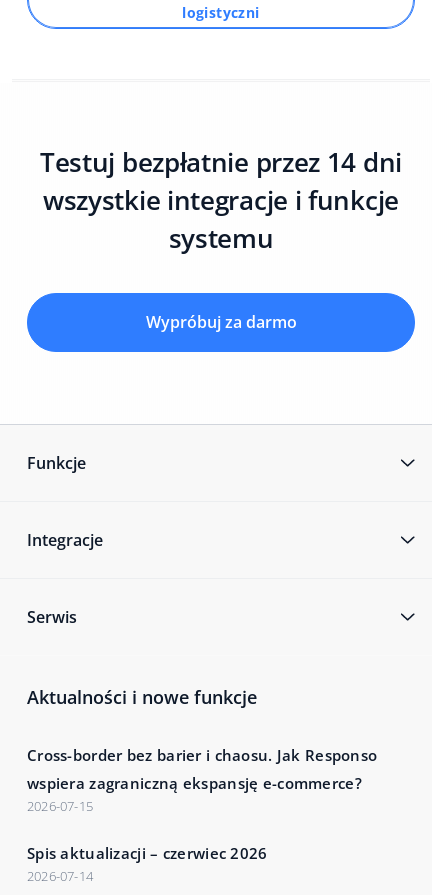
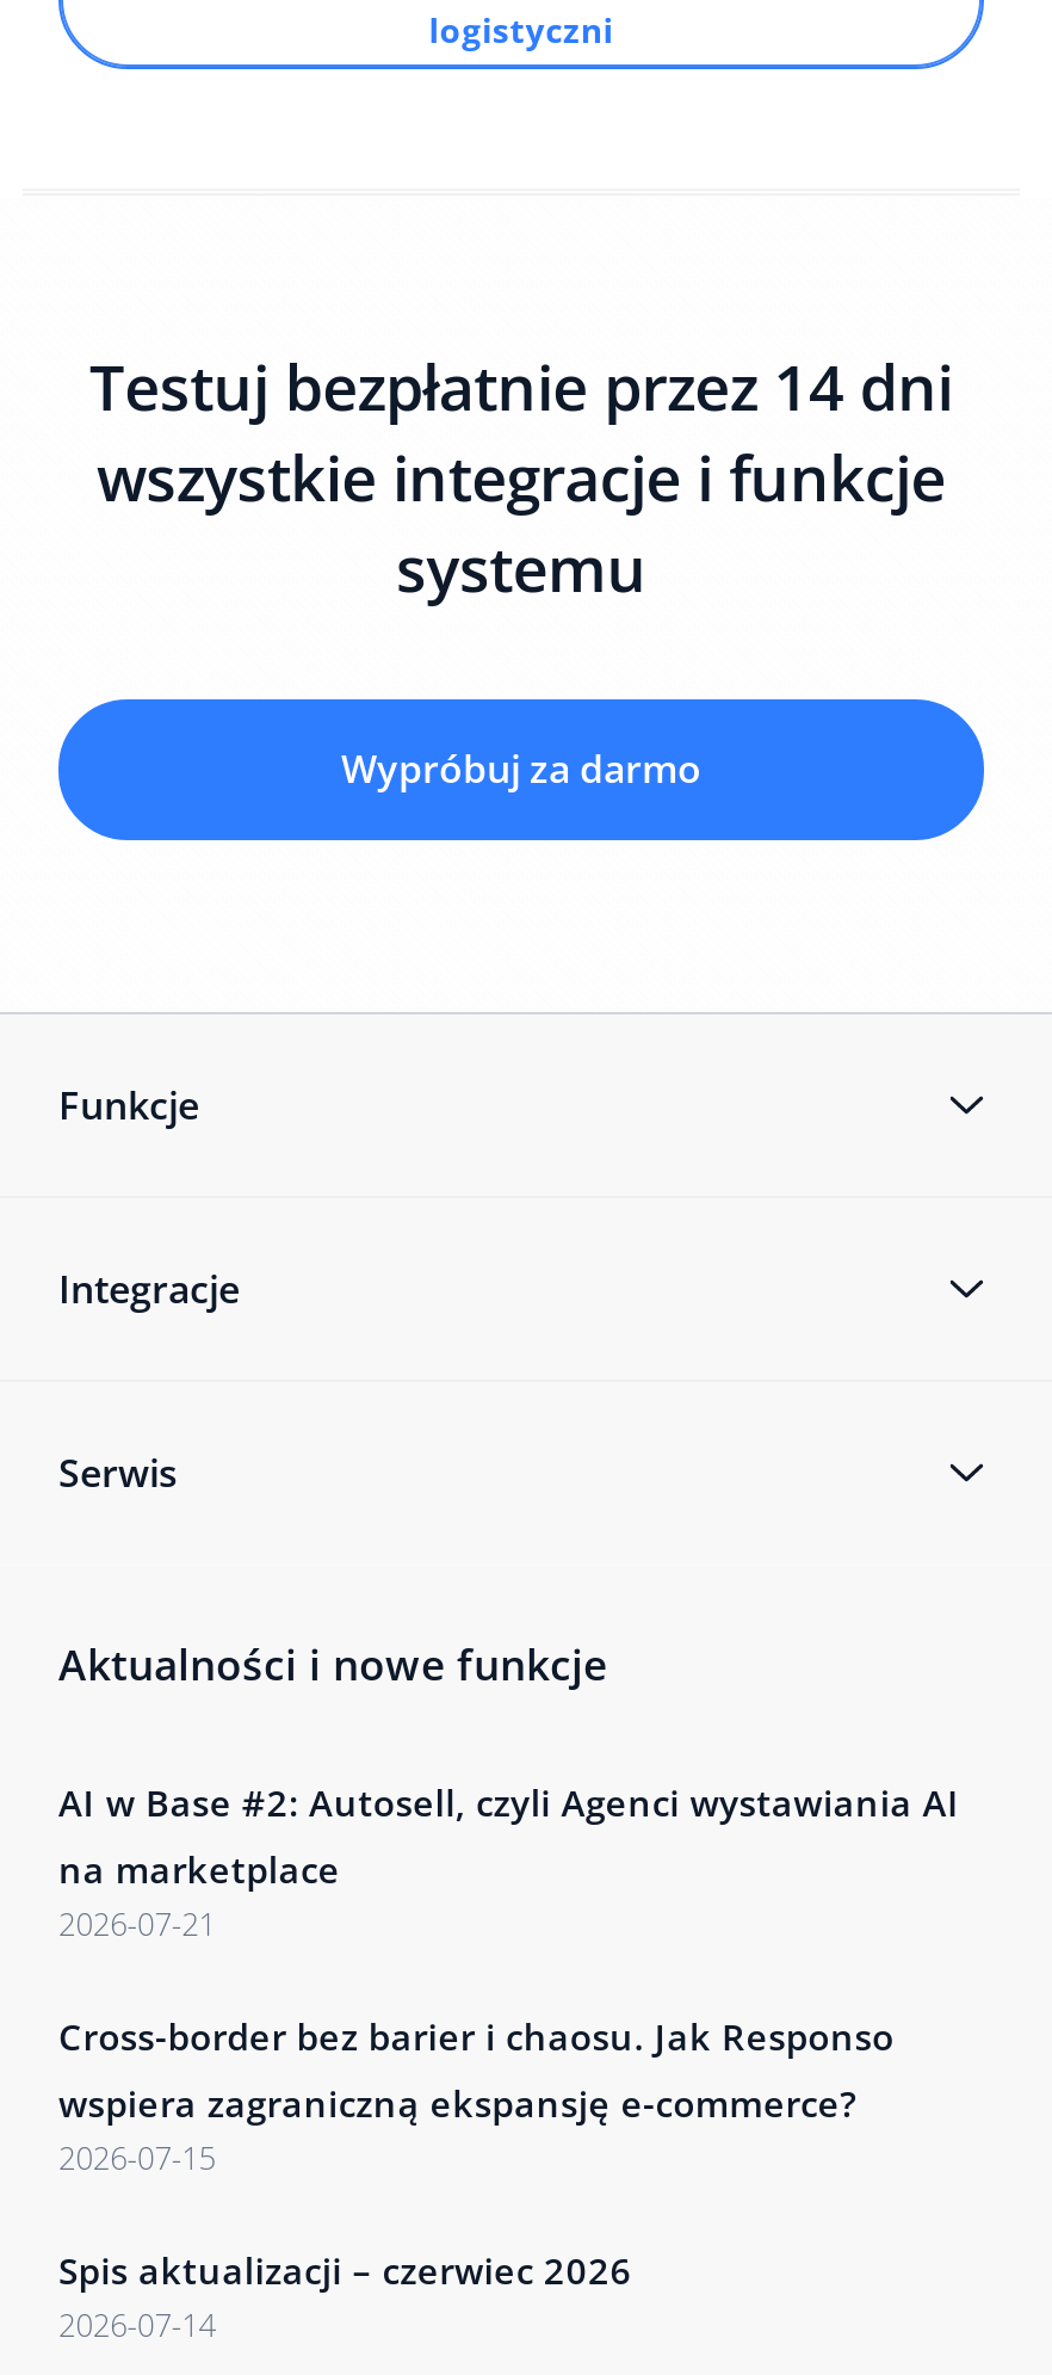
none -> [58,1778,960,1945] AI w Base #2: Autosell, czyli Agenci wystawiania AI | na marketplace | 2026-07-21

